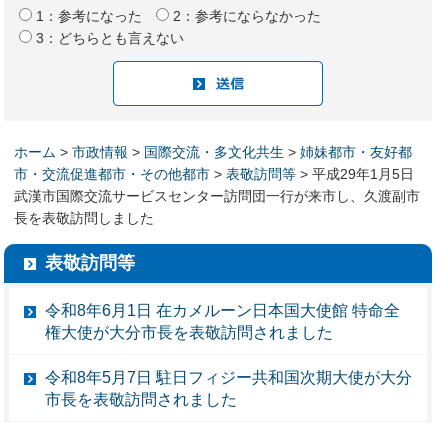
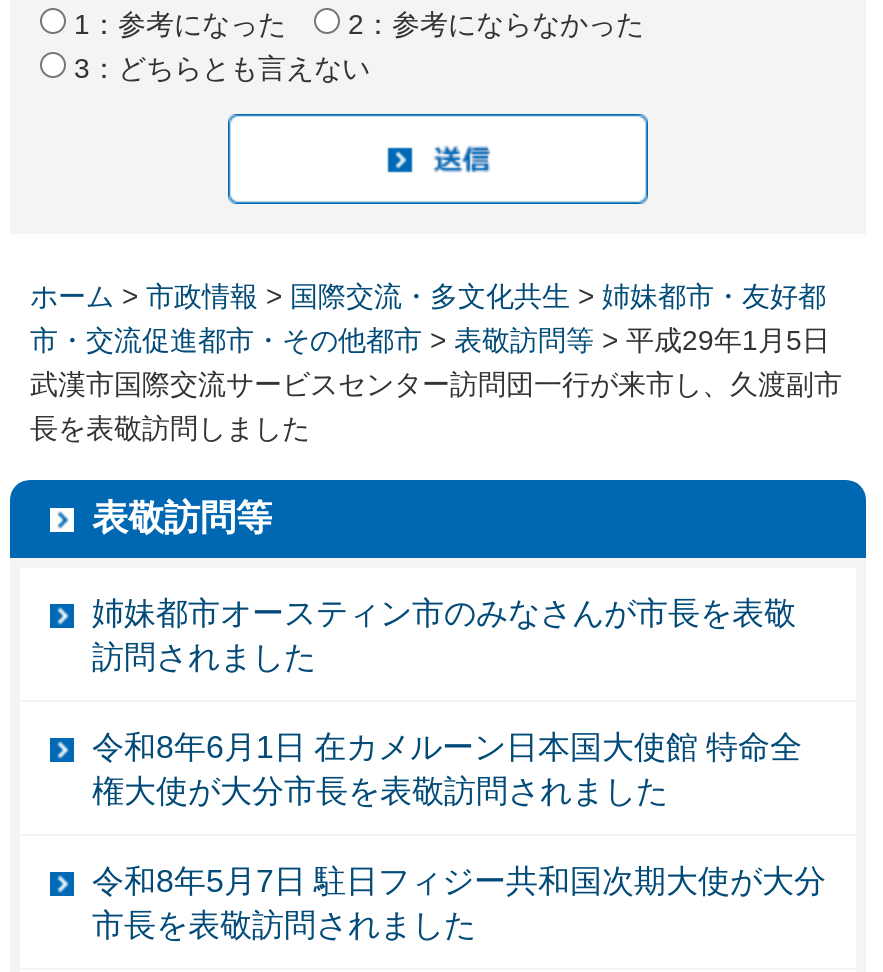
none -> [92,595,796,673] 姉妹都市オースティン市のみなさんが市長を表敬 | 訪問されました

